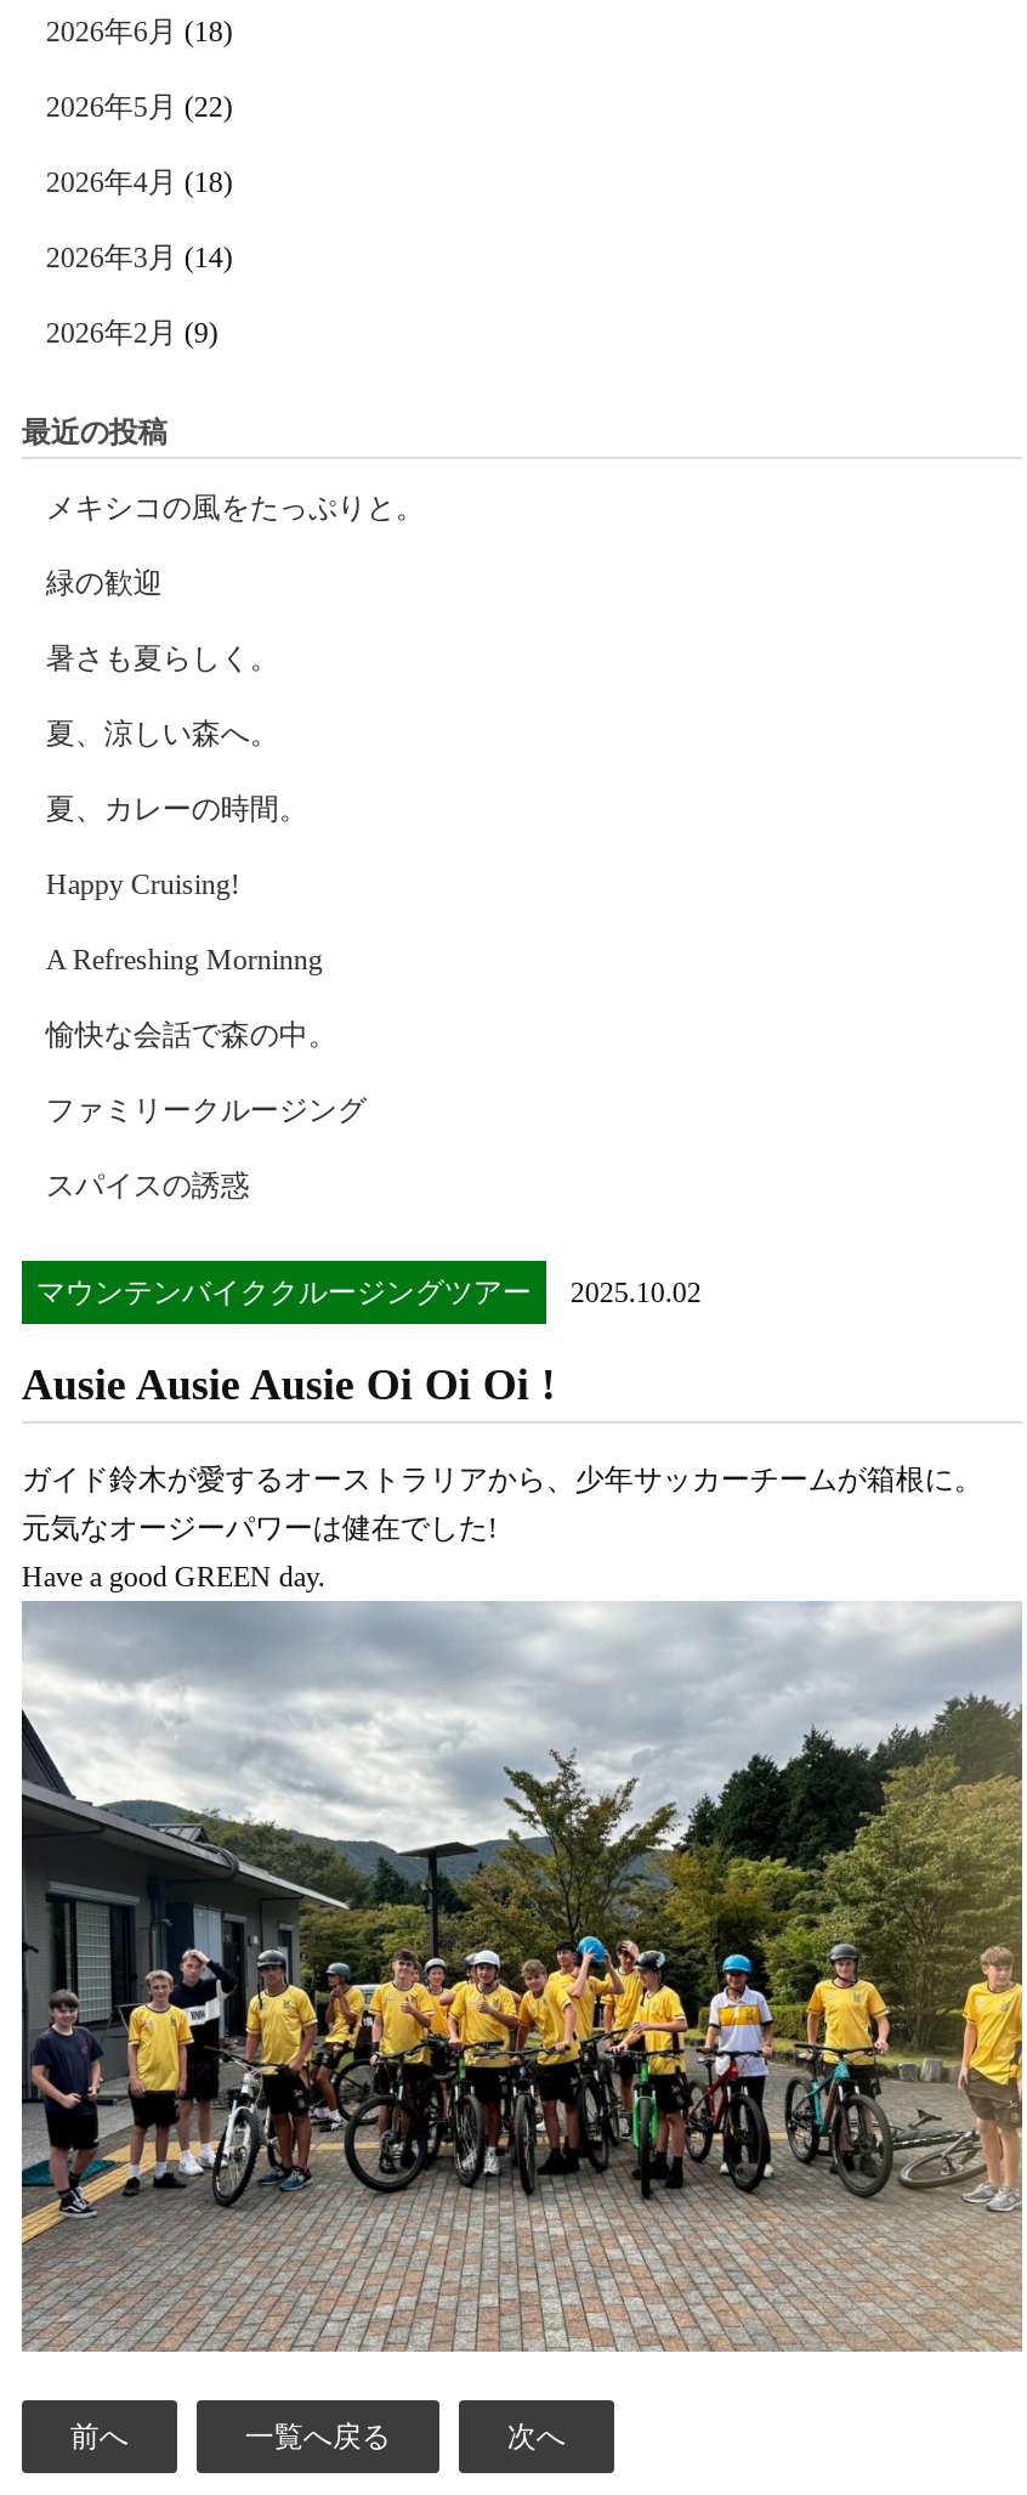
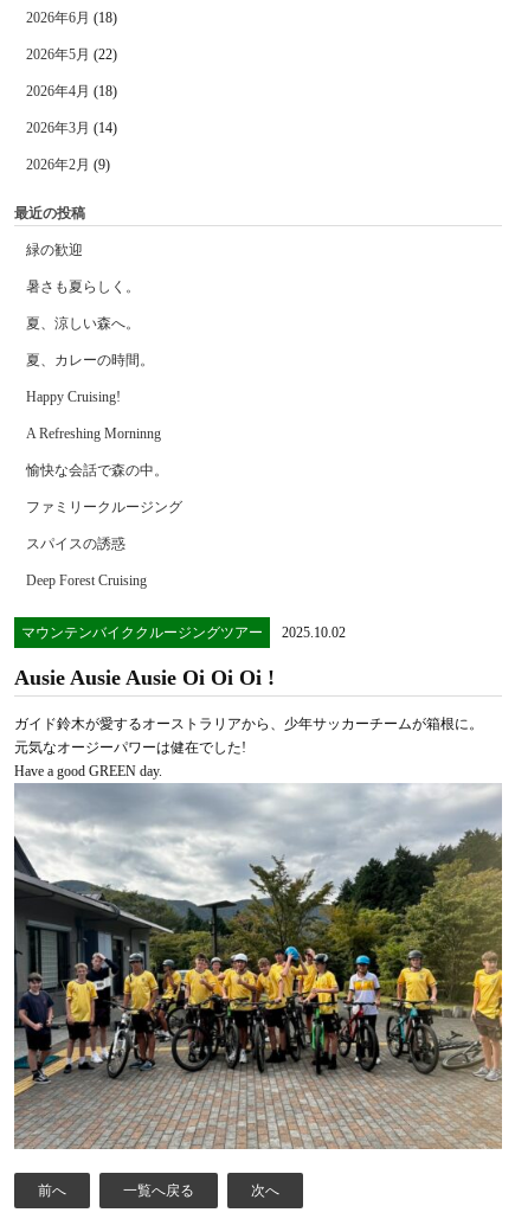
[46,492,425,526] メキシコの風をたっぷりと。 -> none
moved [46,567,366,1204] -> [26,242,182,553]: 緑の歓迎 | 暑さも夏らしく。 | 夏、涼しい森へ。 | ... | ファミリークルージング | スパイスの誘惑
none -> [26,573,147,589] Deep Forest Cruising

